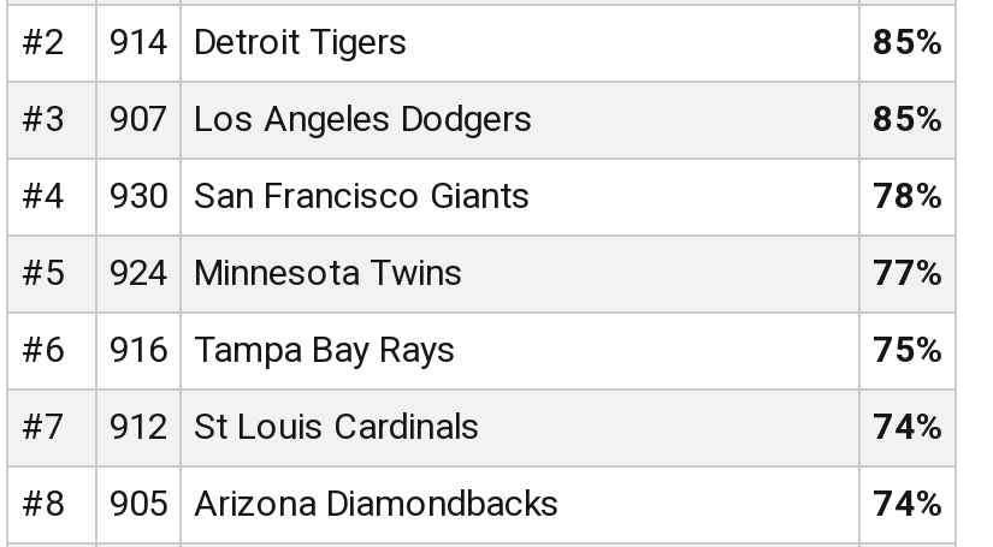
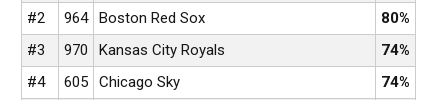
[110,20,942,64] 914 | Detroit Tigers | 85% -> [64,9,410,27] 964 | Boston Red Sox | 80%
[20,97,942,448] 907 | Los Angeles Dodgers | 85% | #4 | 930 | San Francisco Giants | 78% | #5 | 924 | Minnesota Twins | 77% | #6 | 916 | Tampa Bay Rays | 75% | #7 | 912 | St Louis Cardinals -> [64,41,225,59] 970 | Kansas City Royals
[20,482,560,525] #8 | 905 | Arizona Diamondbacks -> [27,73,180,91] #4 | 605 | Chicago Sky

